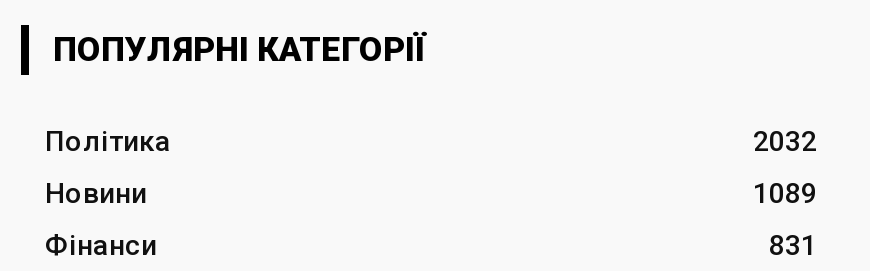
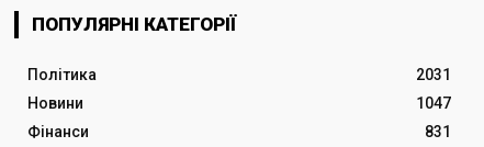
[753,124,817,156] 2032 -> [416,66,451,83] 2031
[753,176,817,208] 1089 -> [416,94,451,112] 1047

